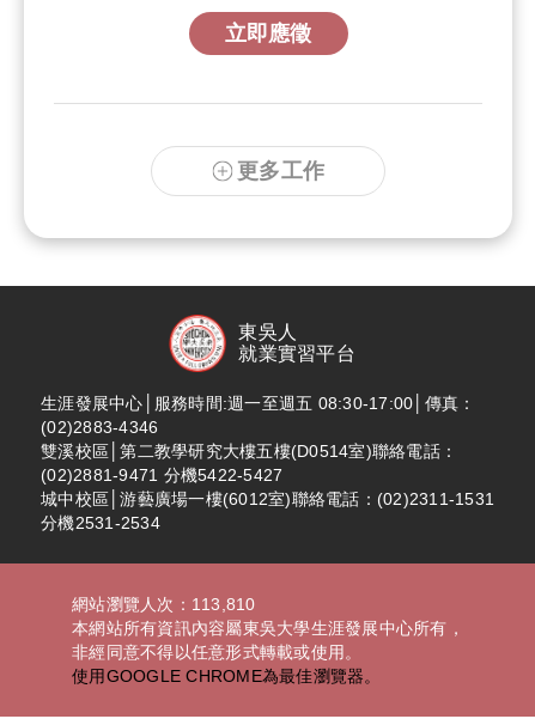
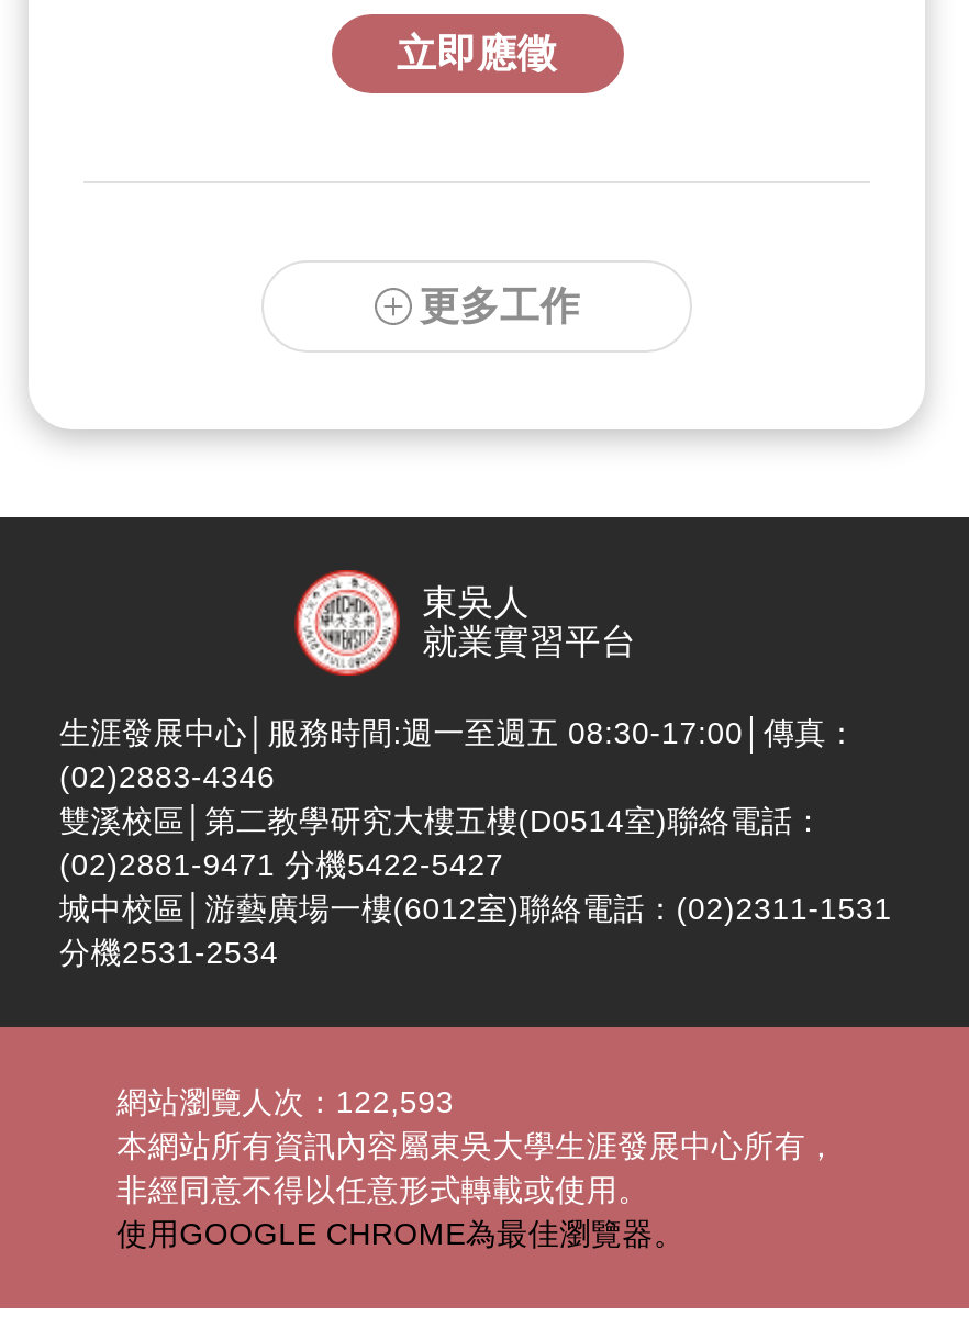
[72,595,256,614] 網站瀏覽人次：113,810 -> [117,1084,454,1119] 網站瀏覽人次：122,593

